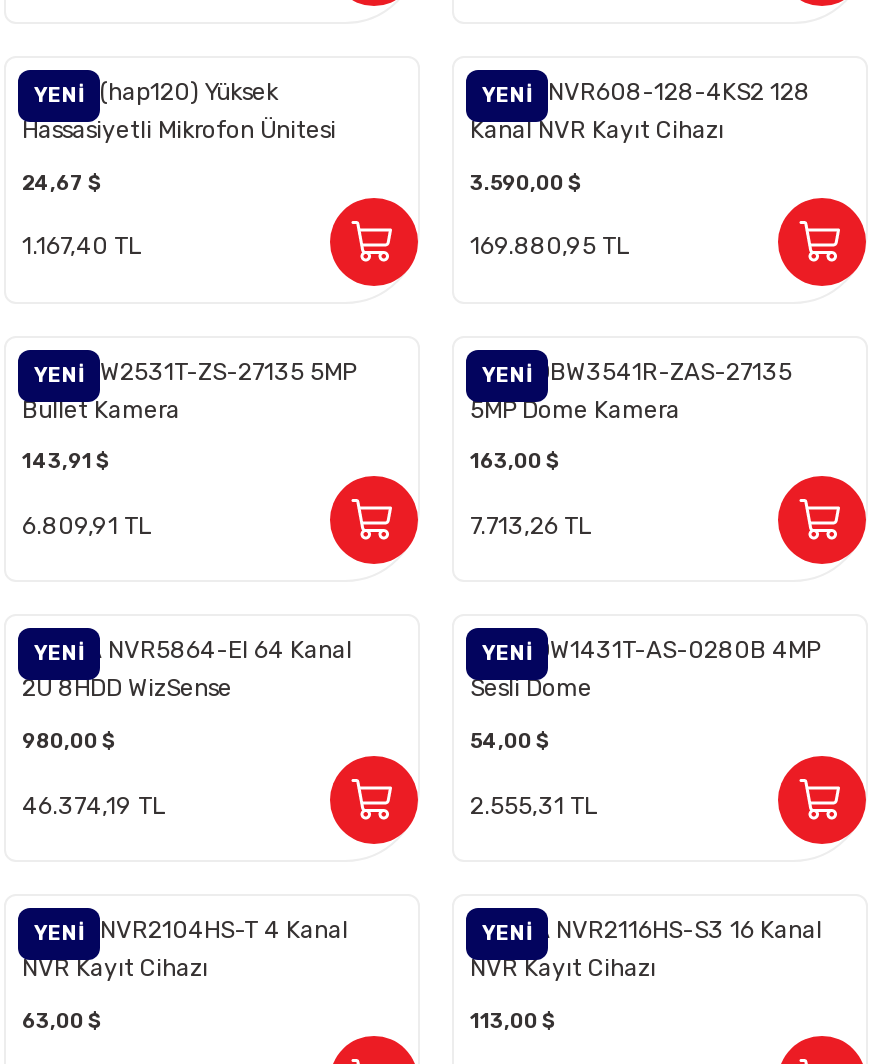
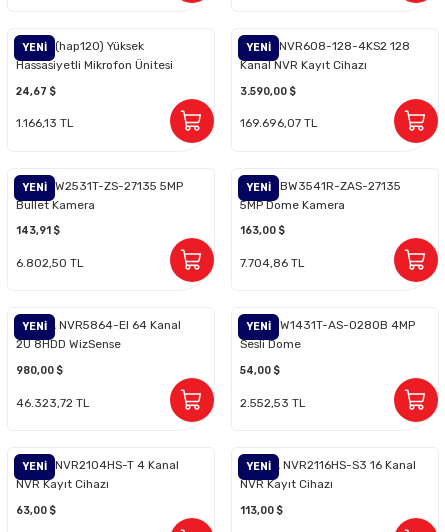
[22,232,140,260] 1.167,40 TL -> [16,116,73,130] 1.166,13 TL
[470,232,628,260] 169.880,95 TL -> [240,116,317,130] 169.696,07 TL
[22,512,150,540] 6.809,91 TL -> [16,256,83,270] 6.802,50 TL
[470,512,590,540] 7.713,26 TL -> [240,256,304,270] 7.704,86 TL
[22,791,164,819] 46.374,19 TL -> [16,396,89,410] 46.323,72 TL
[470,791,596,819] 2.555,31 TL -> [240,396,305,410] 2.552,53 TL

